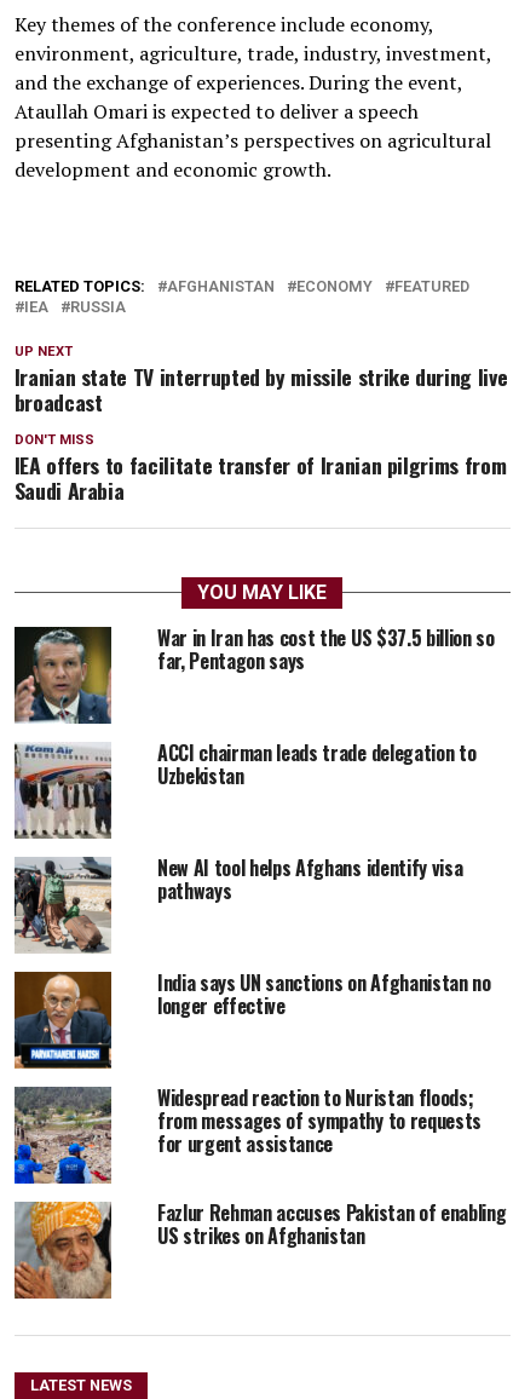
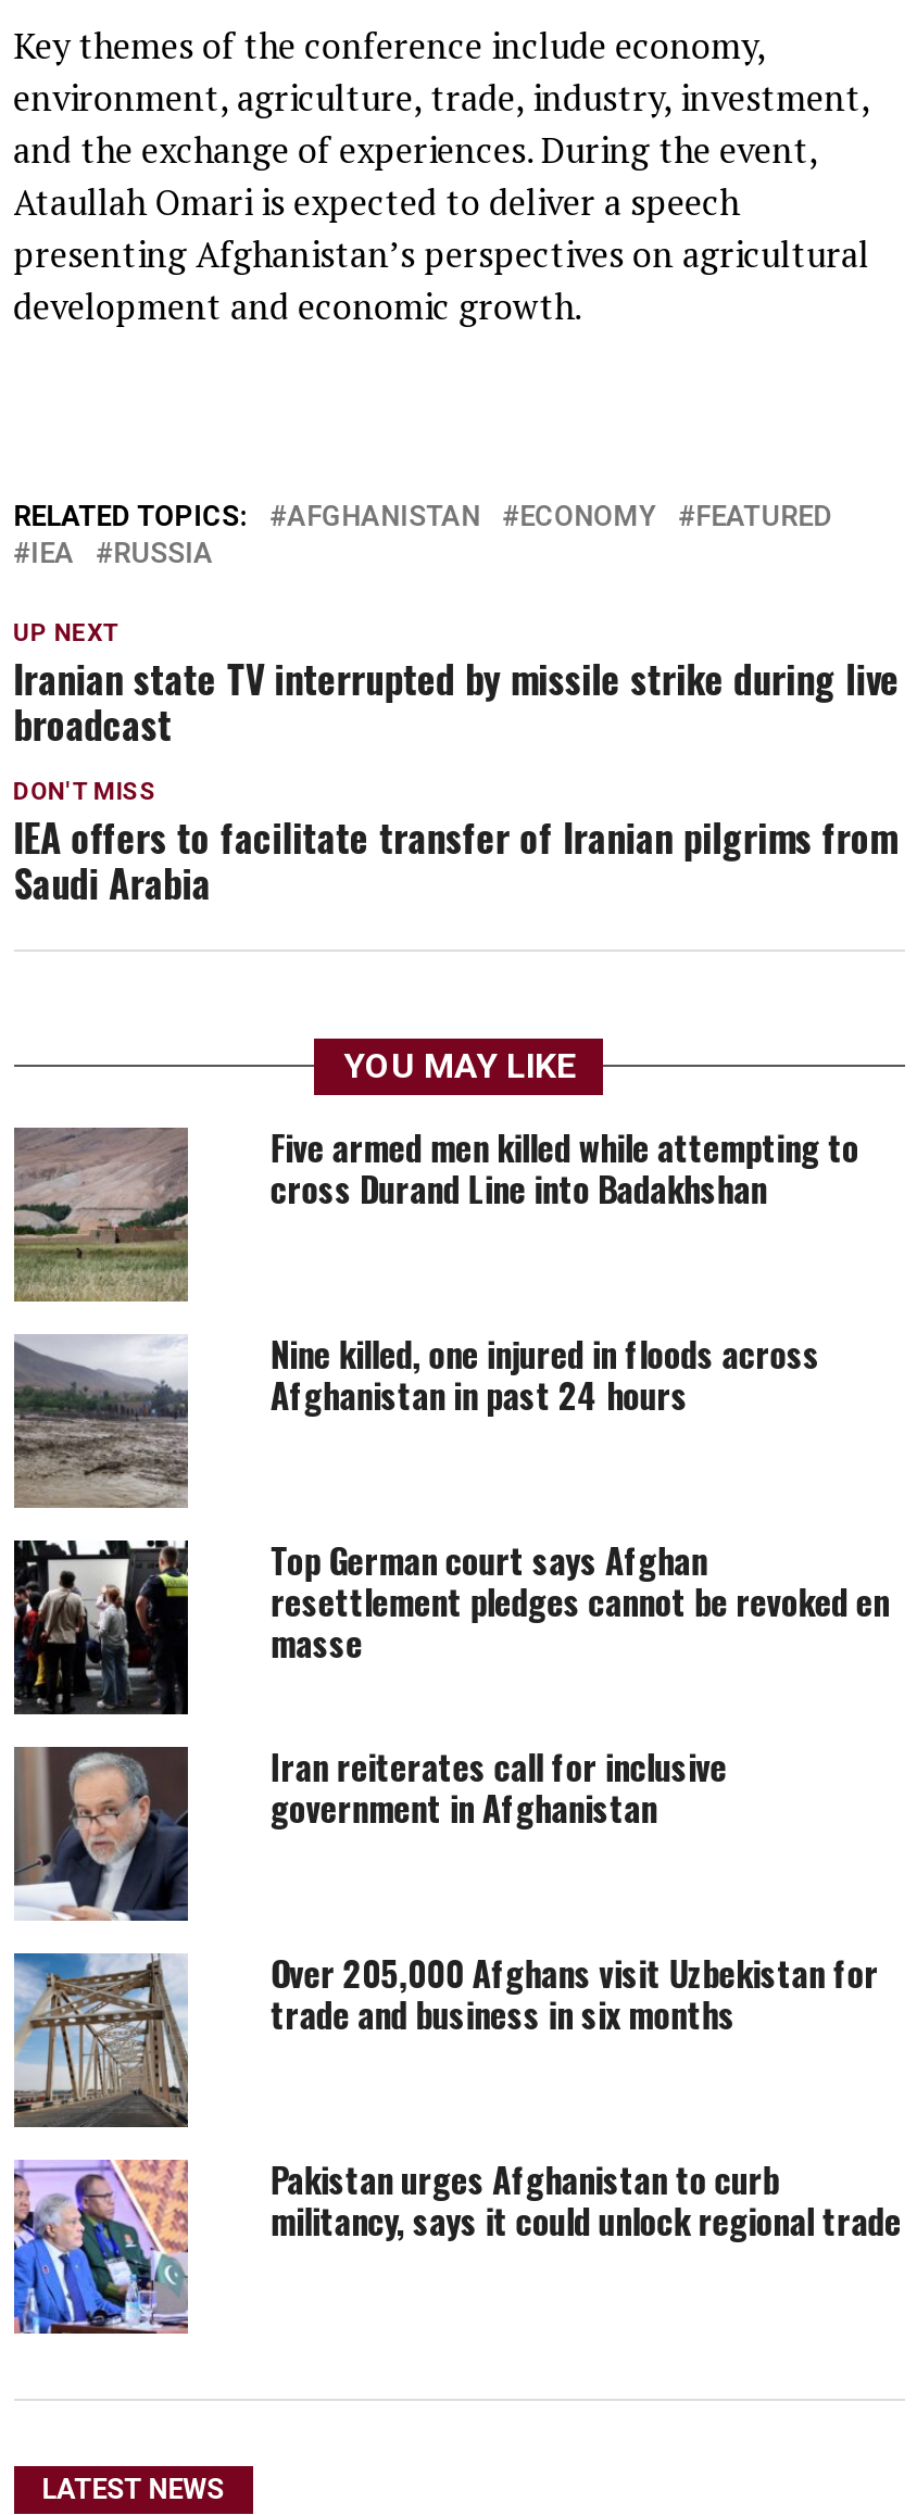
[13,623,495,724] [image] | War in Iran has cost the US $37.5 billion so | far, Pentagon says -> [12,1122,859,1303] [image] | Five armed men killed while attempting to | cross Durand Line into Badakhshan
[13,738,476,837] [image] | ACCI chairman leads trade delegation to | Uzbekistan -> [12,1328,820,1507] [image] | Nine killed, one injured in floods across | Afghanistan in past 24 hours
[13,853,463,954] [image] | New AI tool helps Afghans identify visa | pathways -> [12,1535,889,1715] [image] | Top German court says Afghan | resettlement pledges cannot be revoked en | masse
[13,968,491,1070] [image] | India says UN sanctions on Afghanistan no | longer effective -> [12,1741,727,1924] [image] | Iran reiterates call for inclusive | government in Afghanistan
[13,1083,481,1185] [image] | Widespread reaction to Nuristan floods; | from messages of sympathy to requests | for urgent assistance -> [12,1947,879,2128] [image] | Over 205,000 Afghans visit Uzbekistan for | trade and business in six months
[13,1198,506,1300] [image] | Fazlur Rehman accuses Pakistan of enabling | US strikes on Afghanistan -> [12,2154,901,2337] [image] | Pakistan urges Afghanistan to curb | militancy, says it could unlock regional trade

